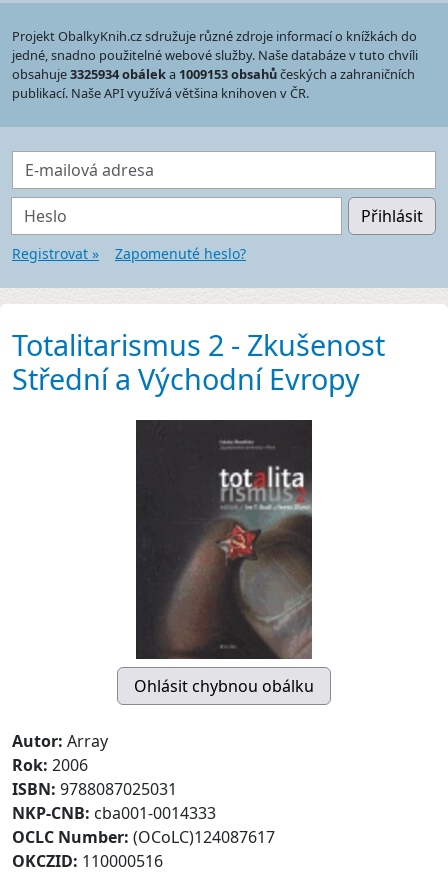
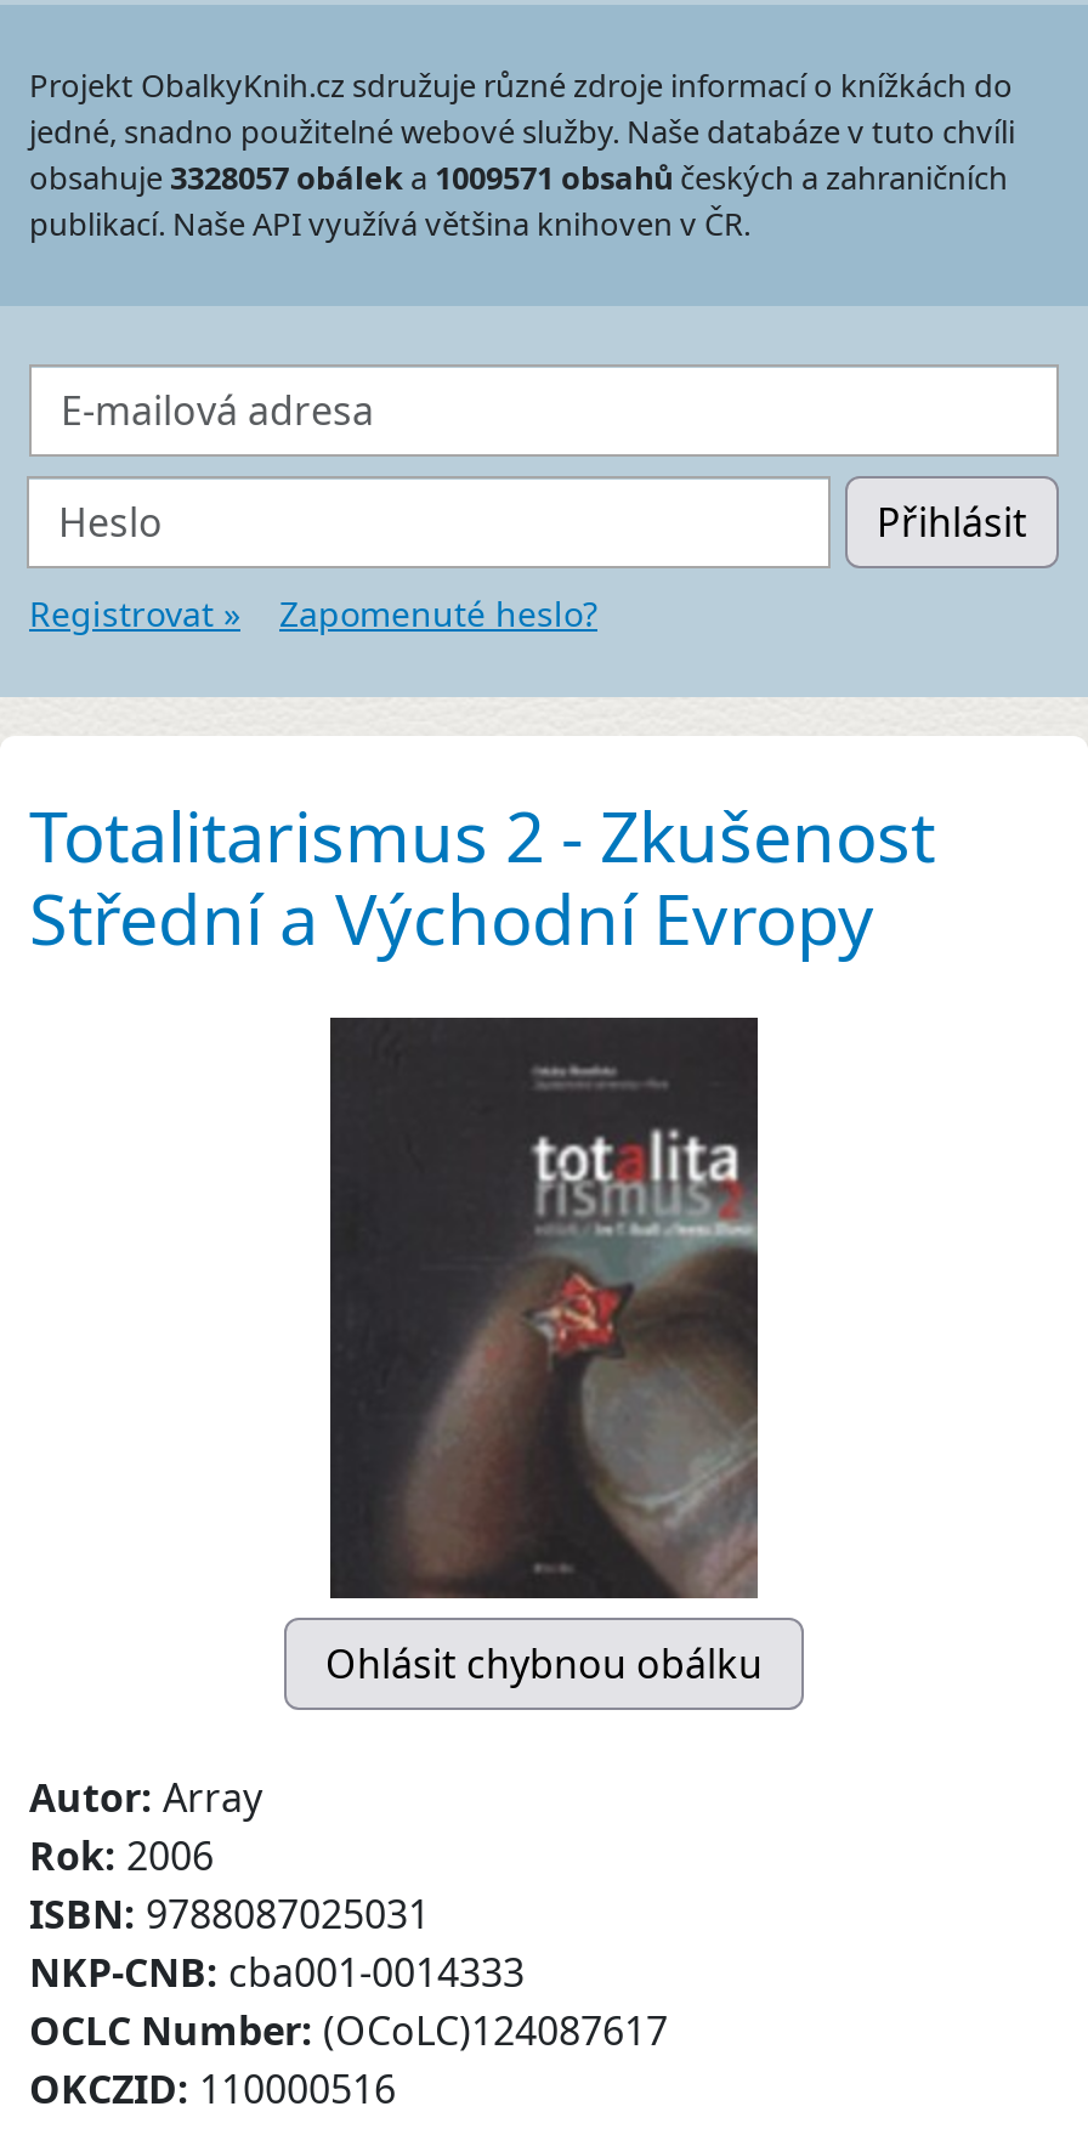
[12,65,415,83] obsahuje 3325934 obálek a 1009153 obsahů českých a zahraničních -> [29,156,1008,200] obsahuje 3328057 obálek a 1009571 obsahů českých a zahraničních

